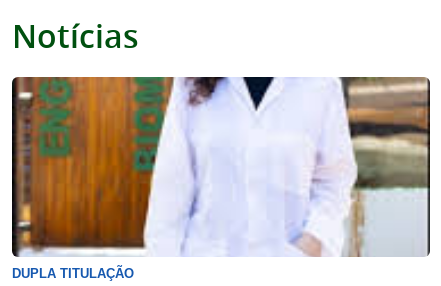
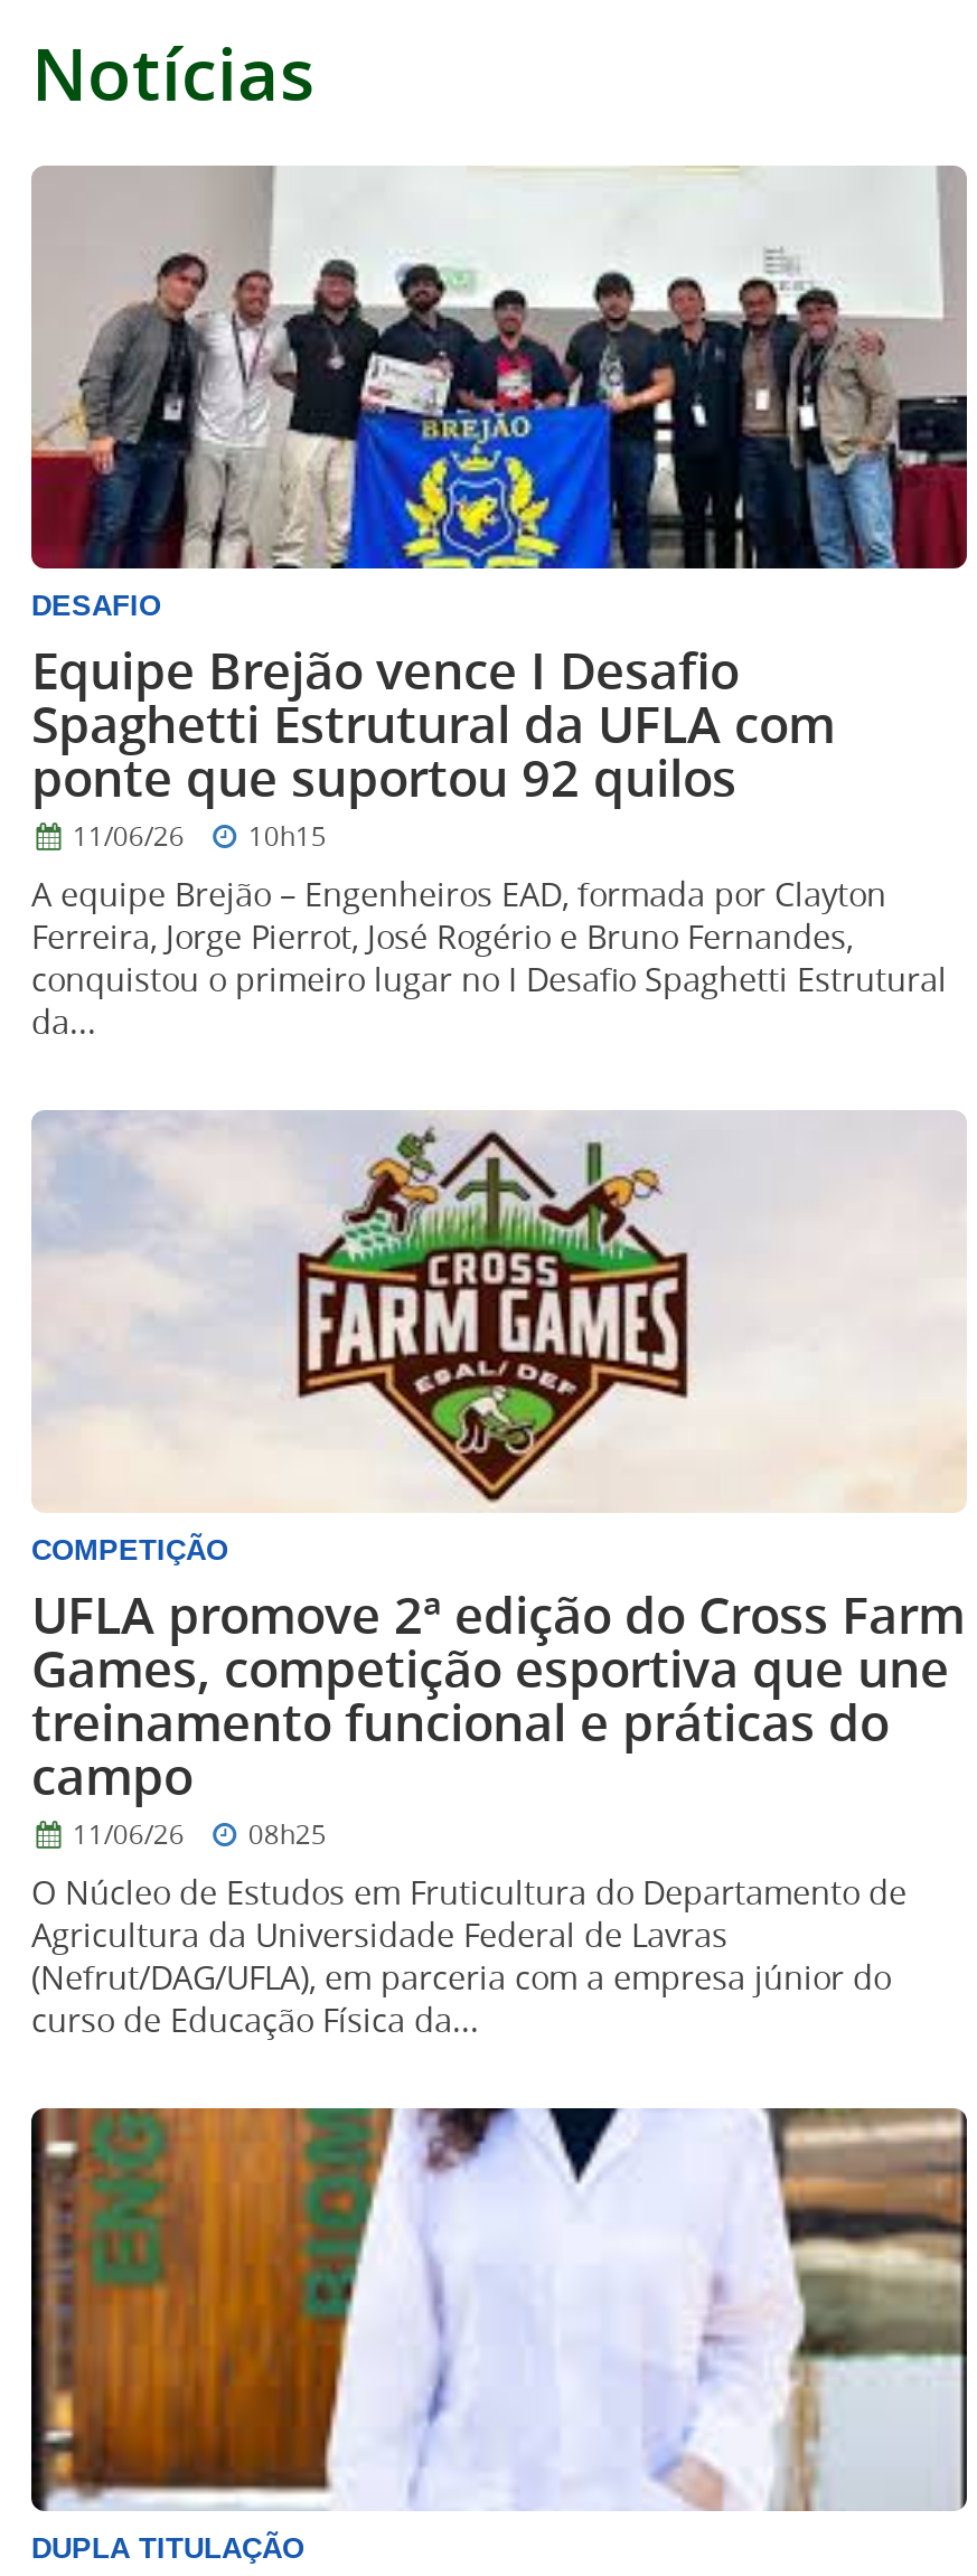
none -> [29,166,967,1044] [image] | DESAFIO | Equipe Brejão vence I Desafio | Spaghetti Estrutural da UFLA com | ponte que suportou 92 quilos | 11/06/26 | 10h15 | A equipe Brejão – Engenheiros EAD, formada por Clayton | Ferreira, Jorge Pierrot, José Rogério e Bruno Fernandes, | conquistou o primeiro lugar no I Desafio Spaghetti Estrutural | da...
none -> [31,1110,967,2042] [image] | COMPETIÇÃO | UFLA promove 2ª edição do Cross Farm | Games, competição esportiva que une | treinamento funcional e práticas do | campo | 11/06/26 | 08h25 | O Núcleo de Estudos em Fruticultura do Departamento de | Agricultura da Universidade Federal de Lavras | (Nefrut/DAG/UFLA), em parceria com a empresa júnior do | curso de Educação Física da...

